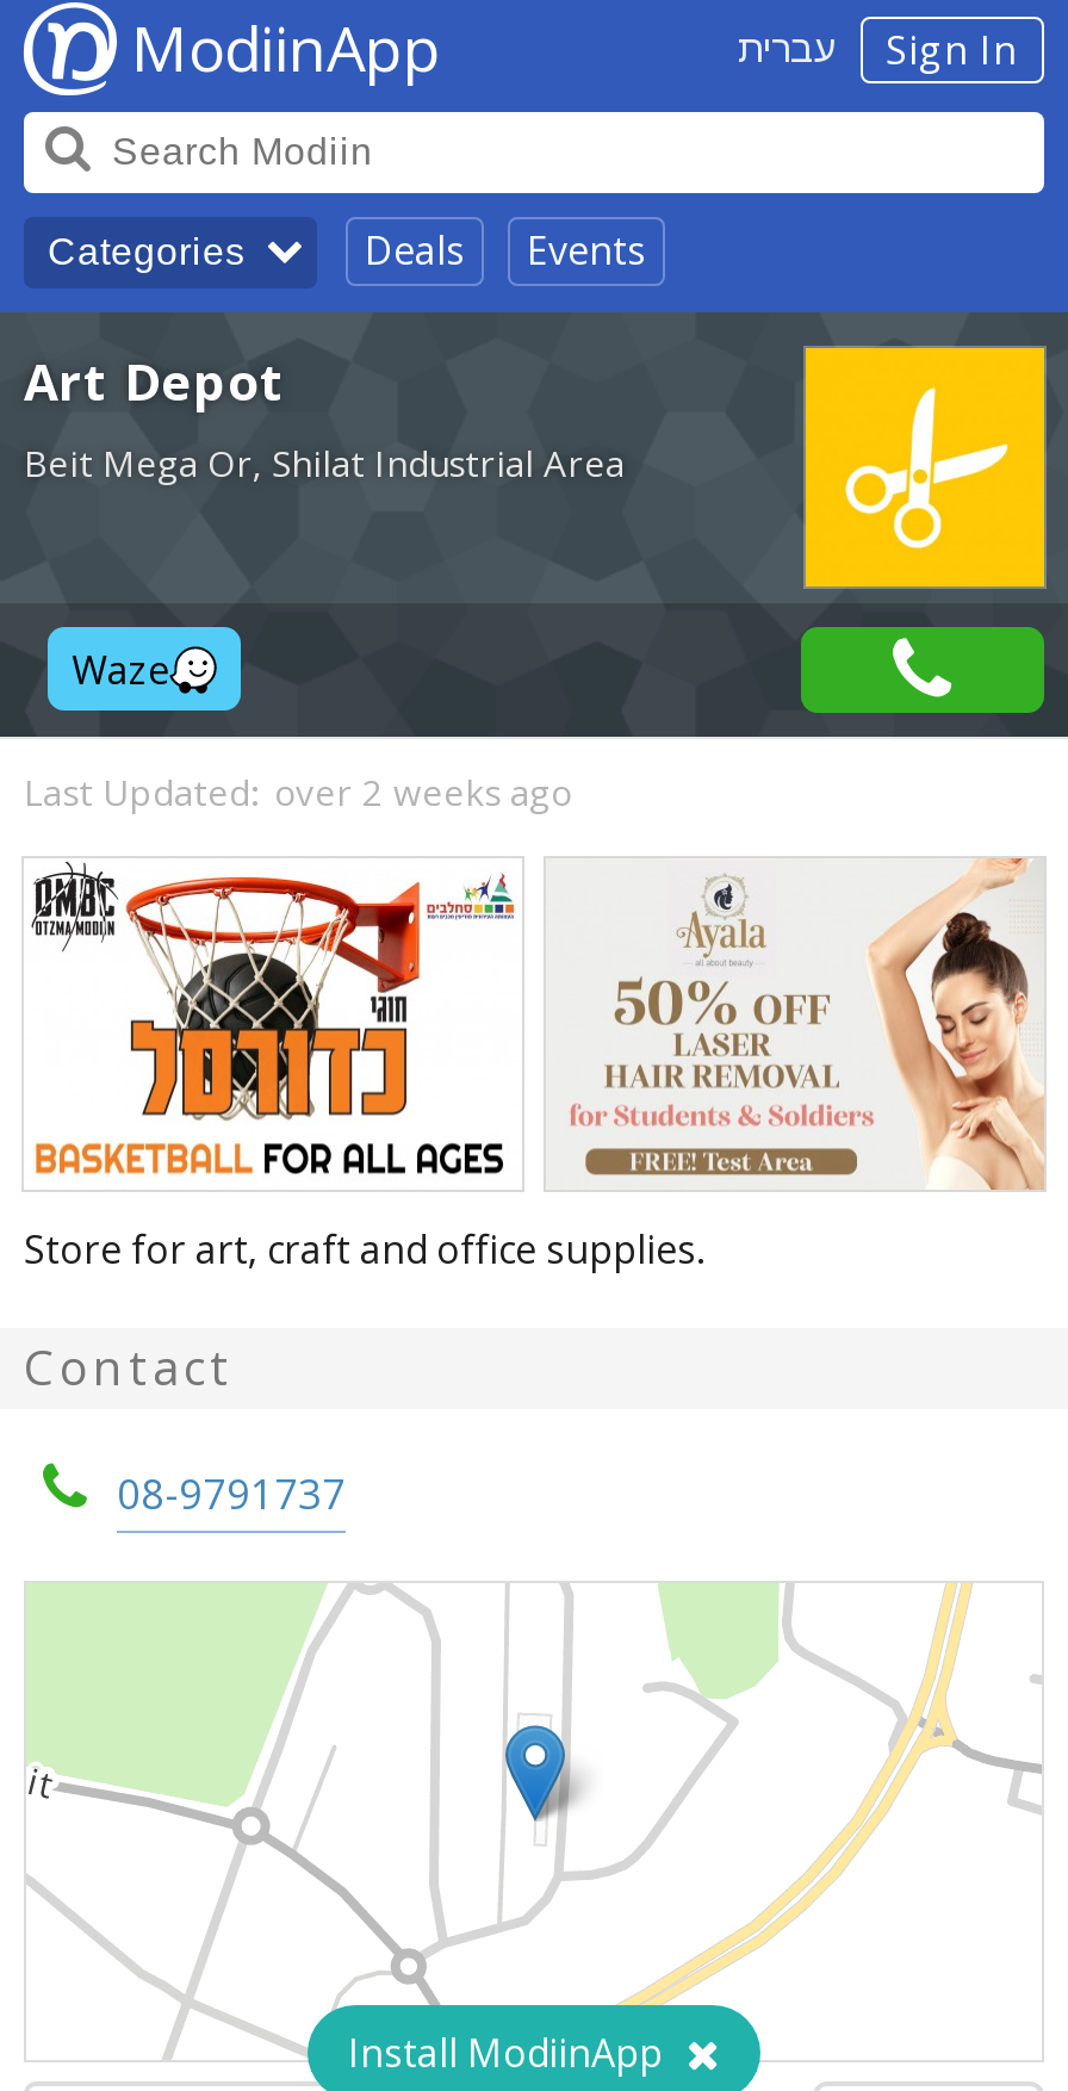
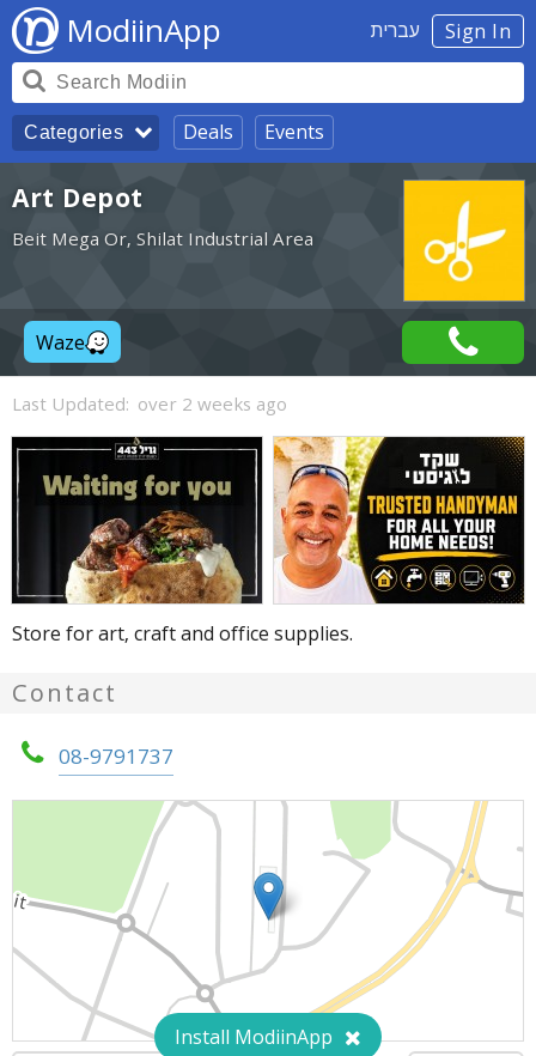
[24,858,522,1190] [image] -> [11,436,263,605] [image]
[546,856,1044,1192] [image] -> [273,436,525,605] [image]

